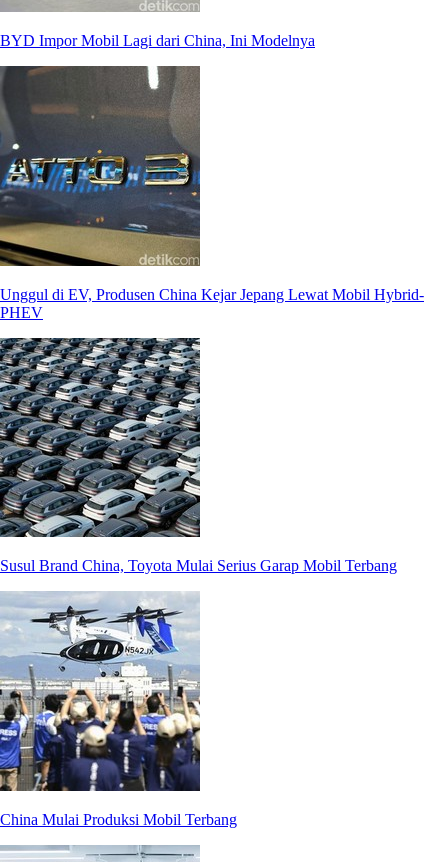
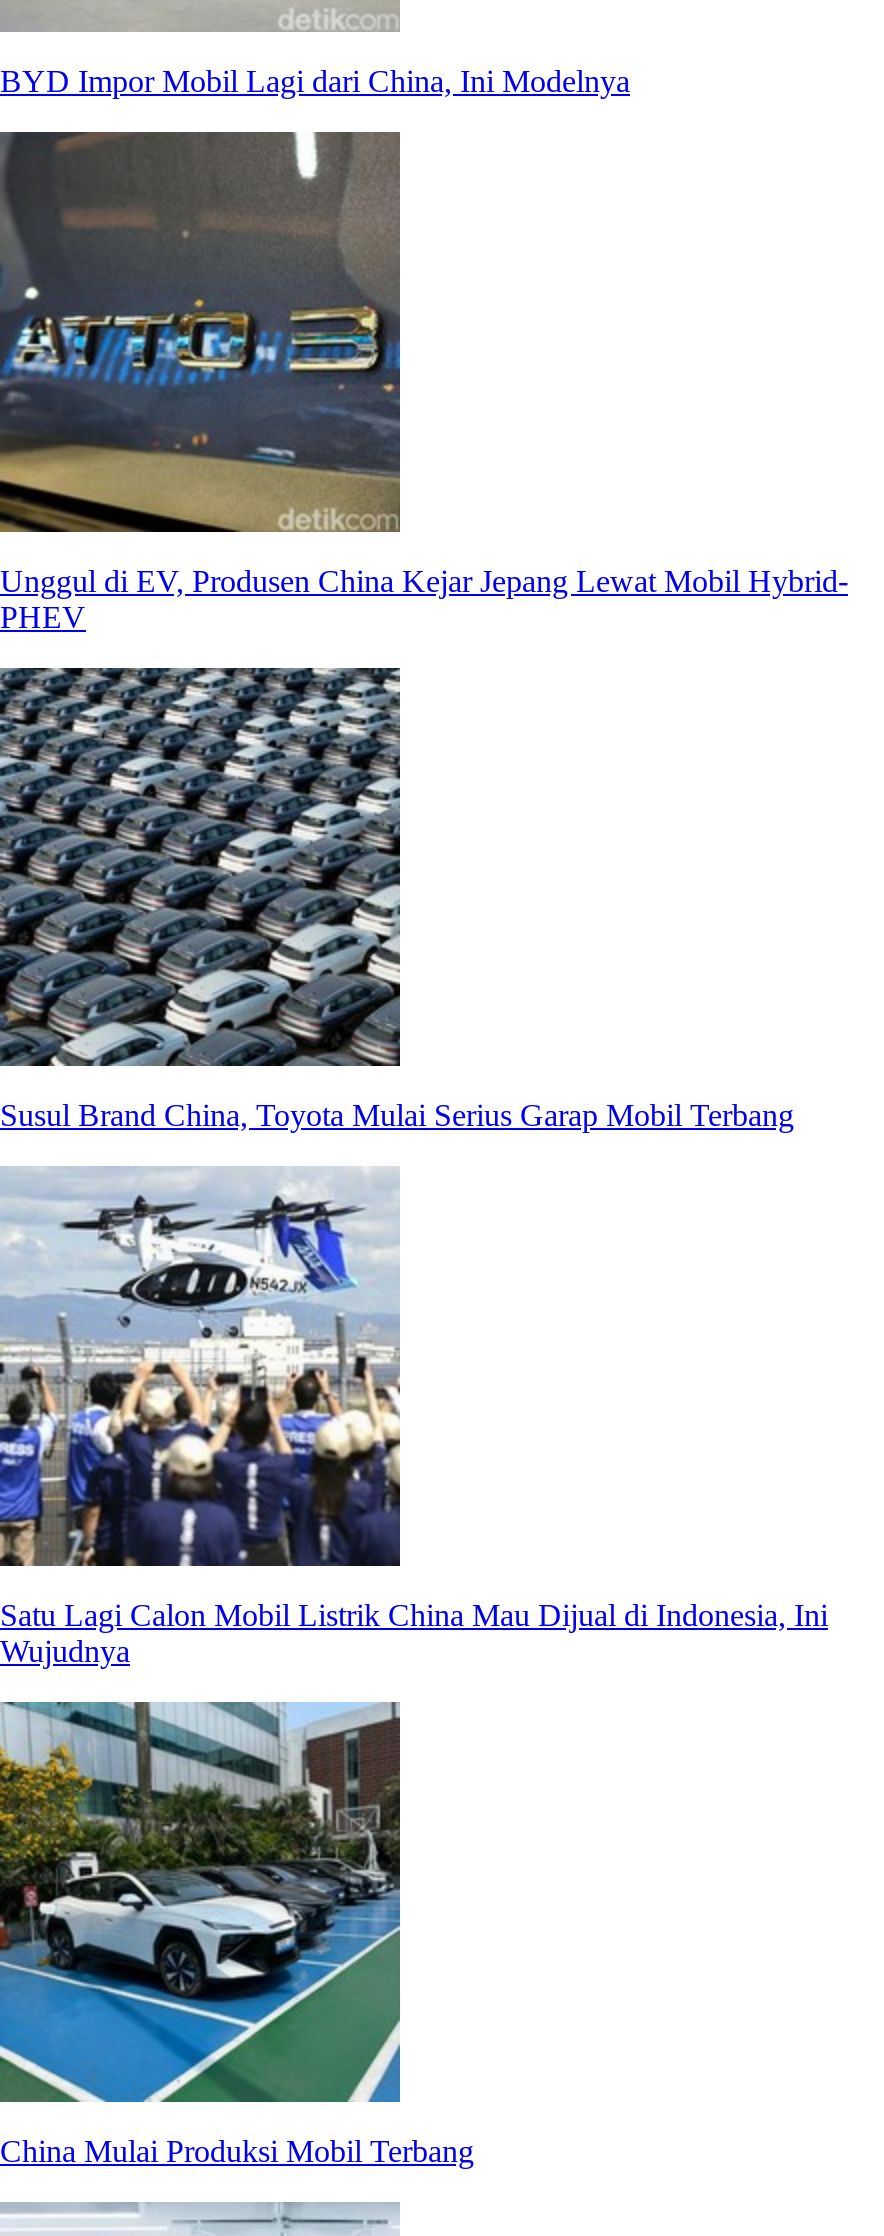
none -> [0,1598,828,1668] Satu Lagi Calon Mobil Listrik China Mau Dijual di Indonesia, Ini | Wujudnya
none -> [6,1696,402,2104] [image]

